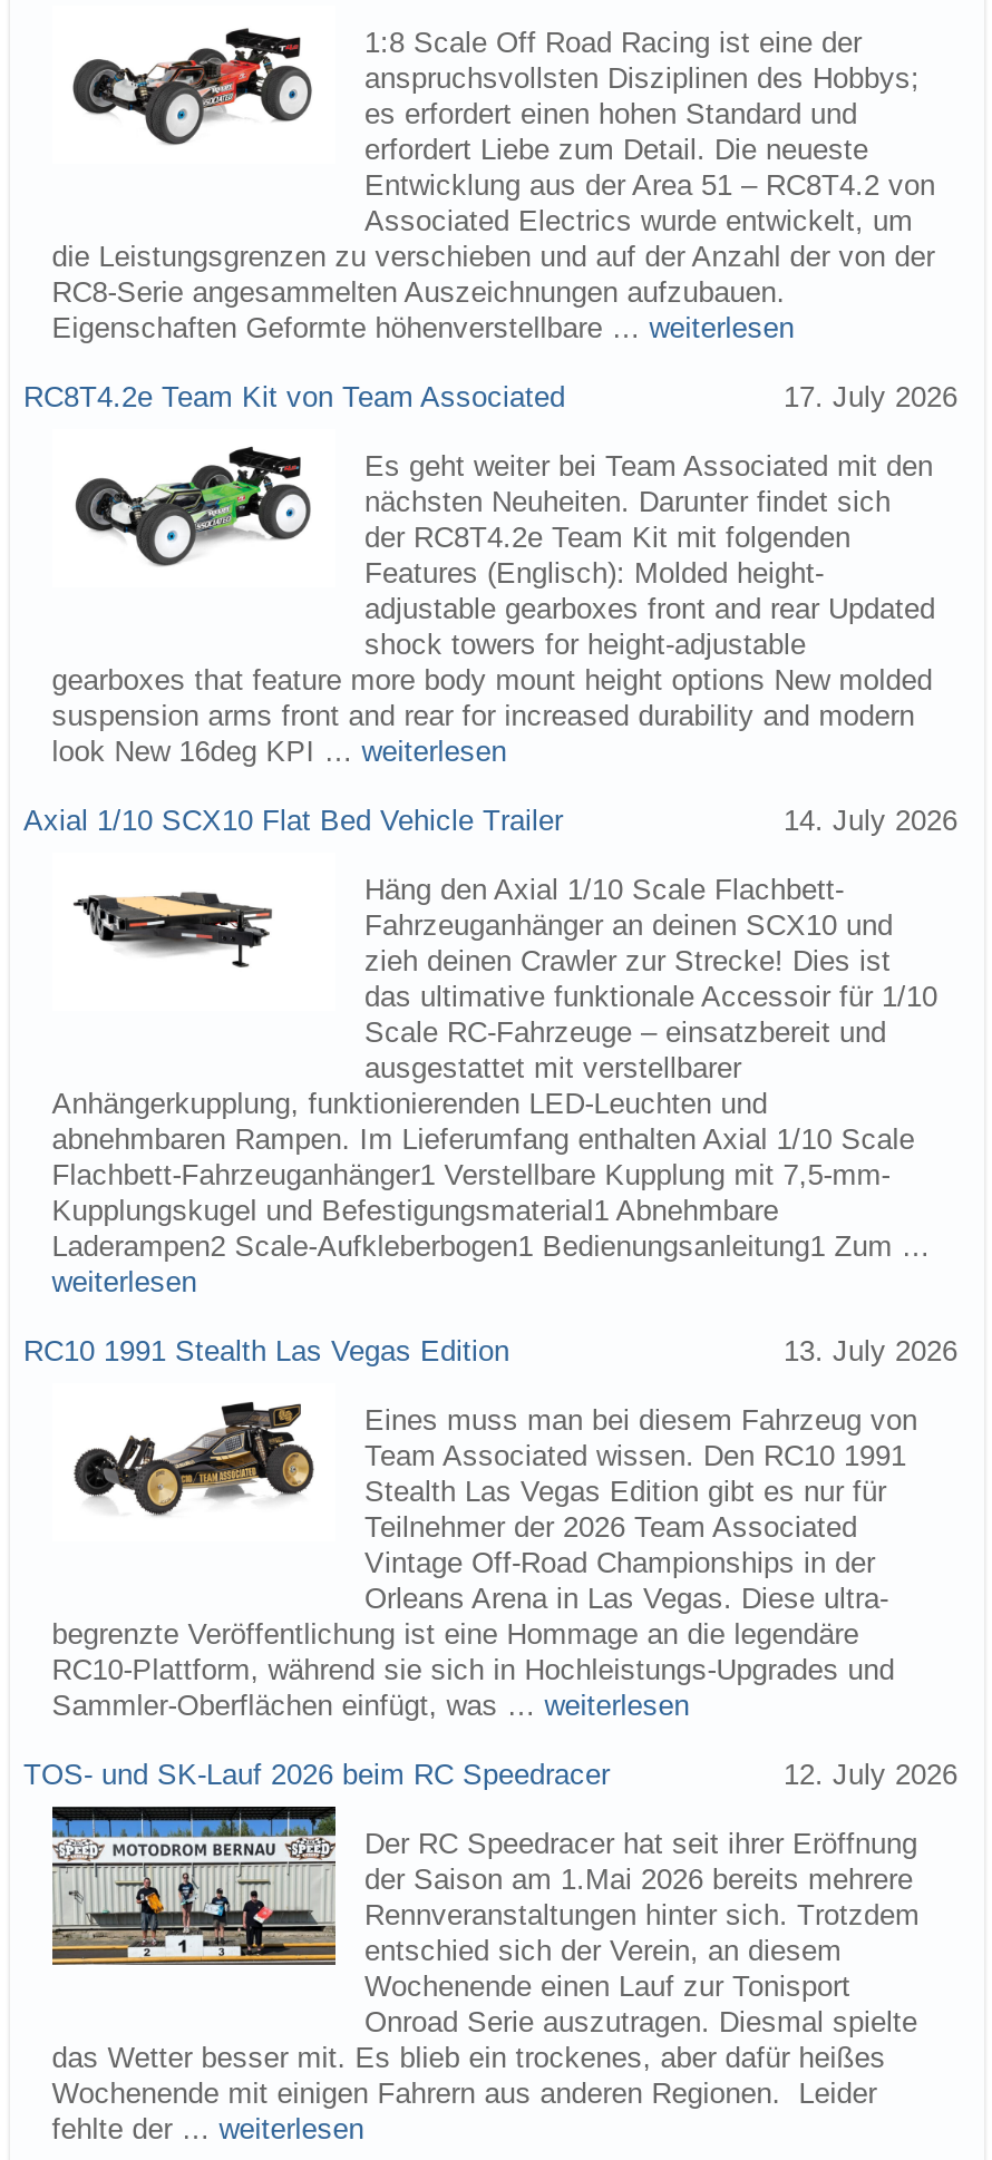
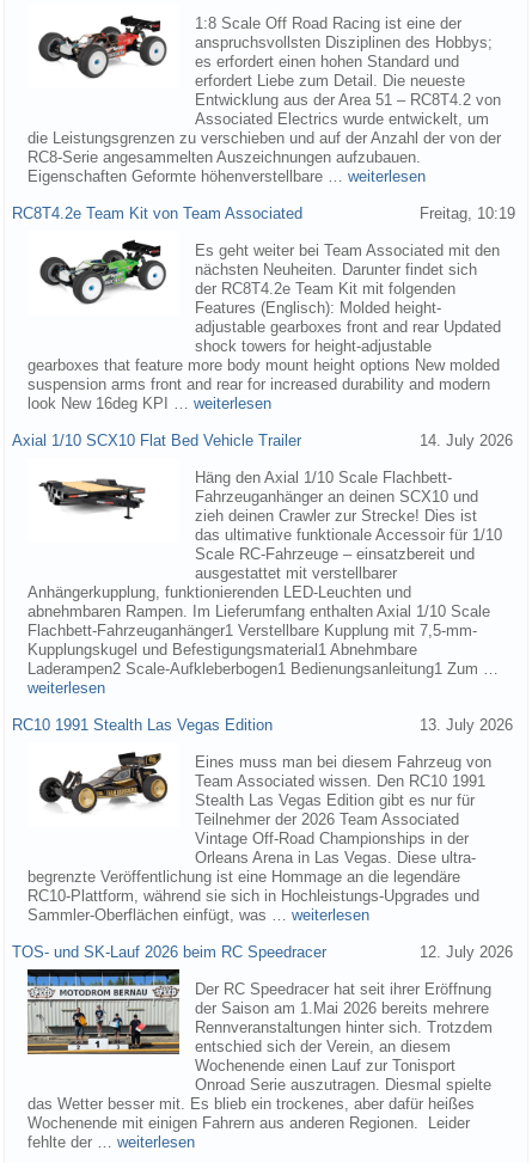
[784,380,957,413] 17. July 2026 -> [420,204,515,222] Freitag, 10:19

